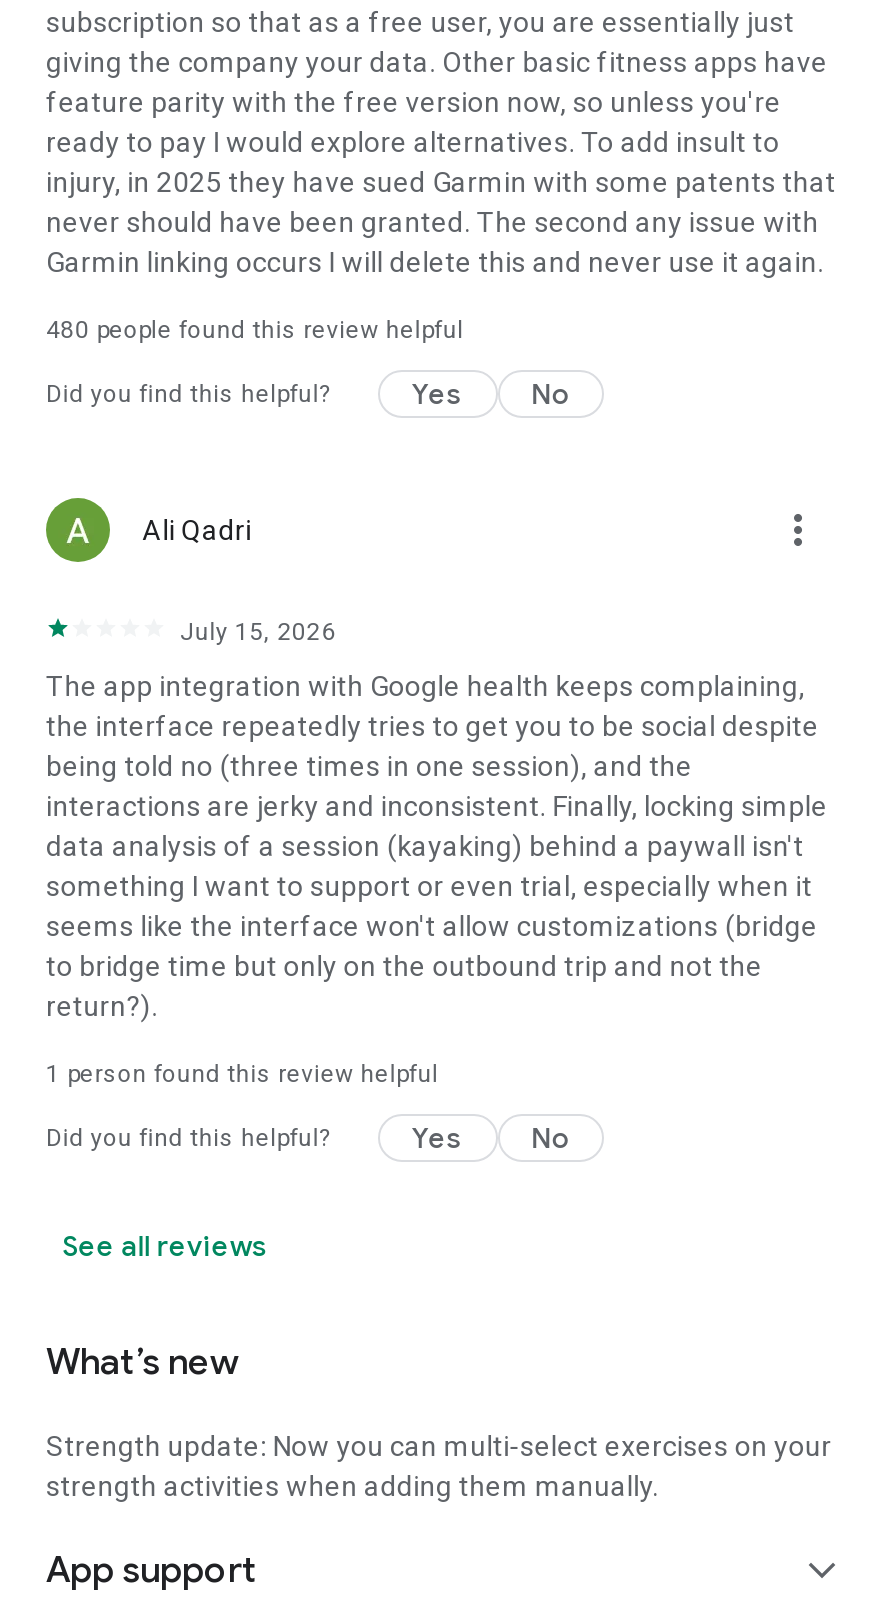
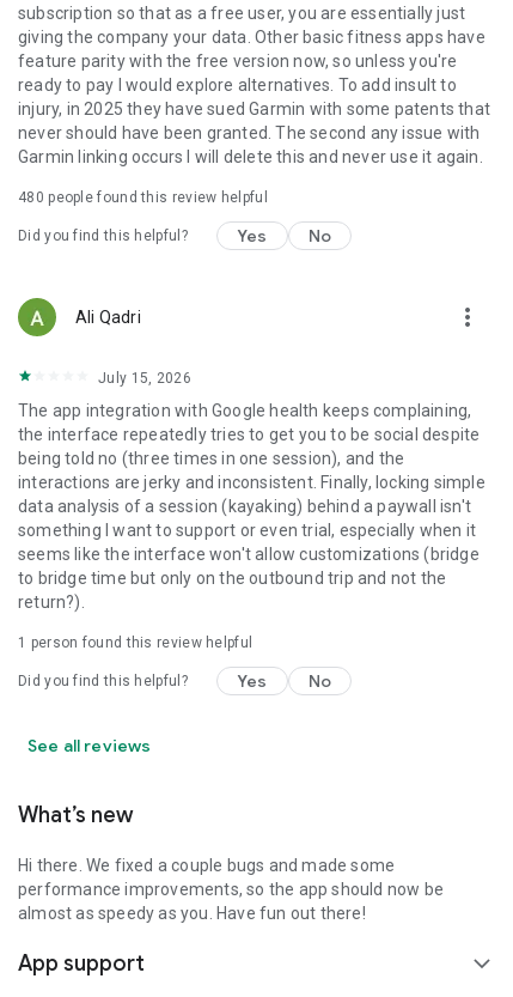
[46,1430,832,1502] Strength update: Now you can multi-select exercises on your | strength activities when adding them manually. -> [18,856,444,923] Hi there. We fixed a couple bugs and made some | performance improvements, so the app should now be | almost as speedy as you. Have fun out there!

